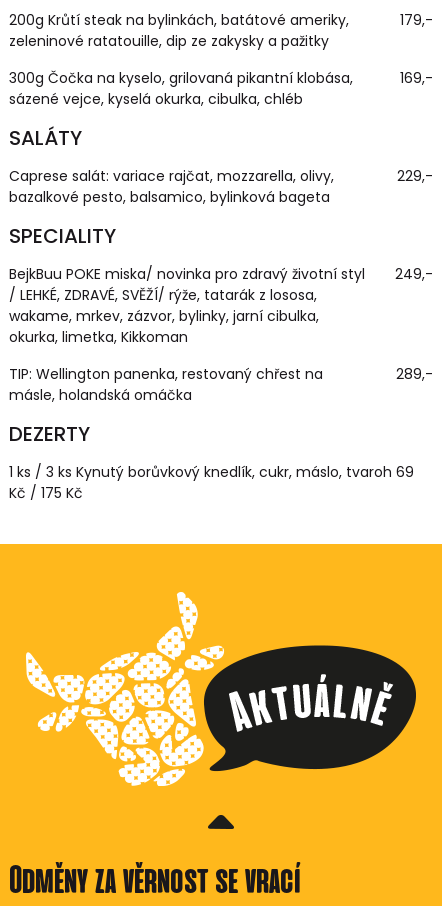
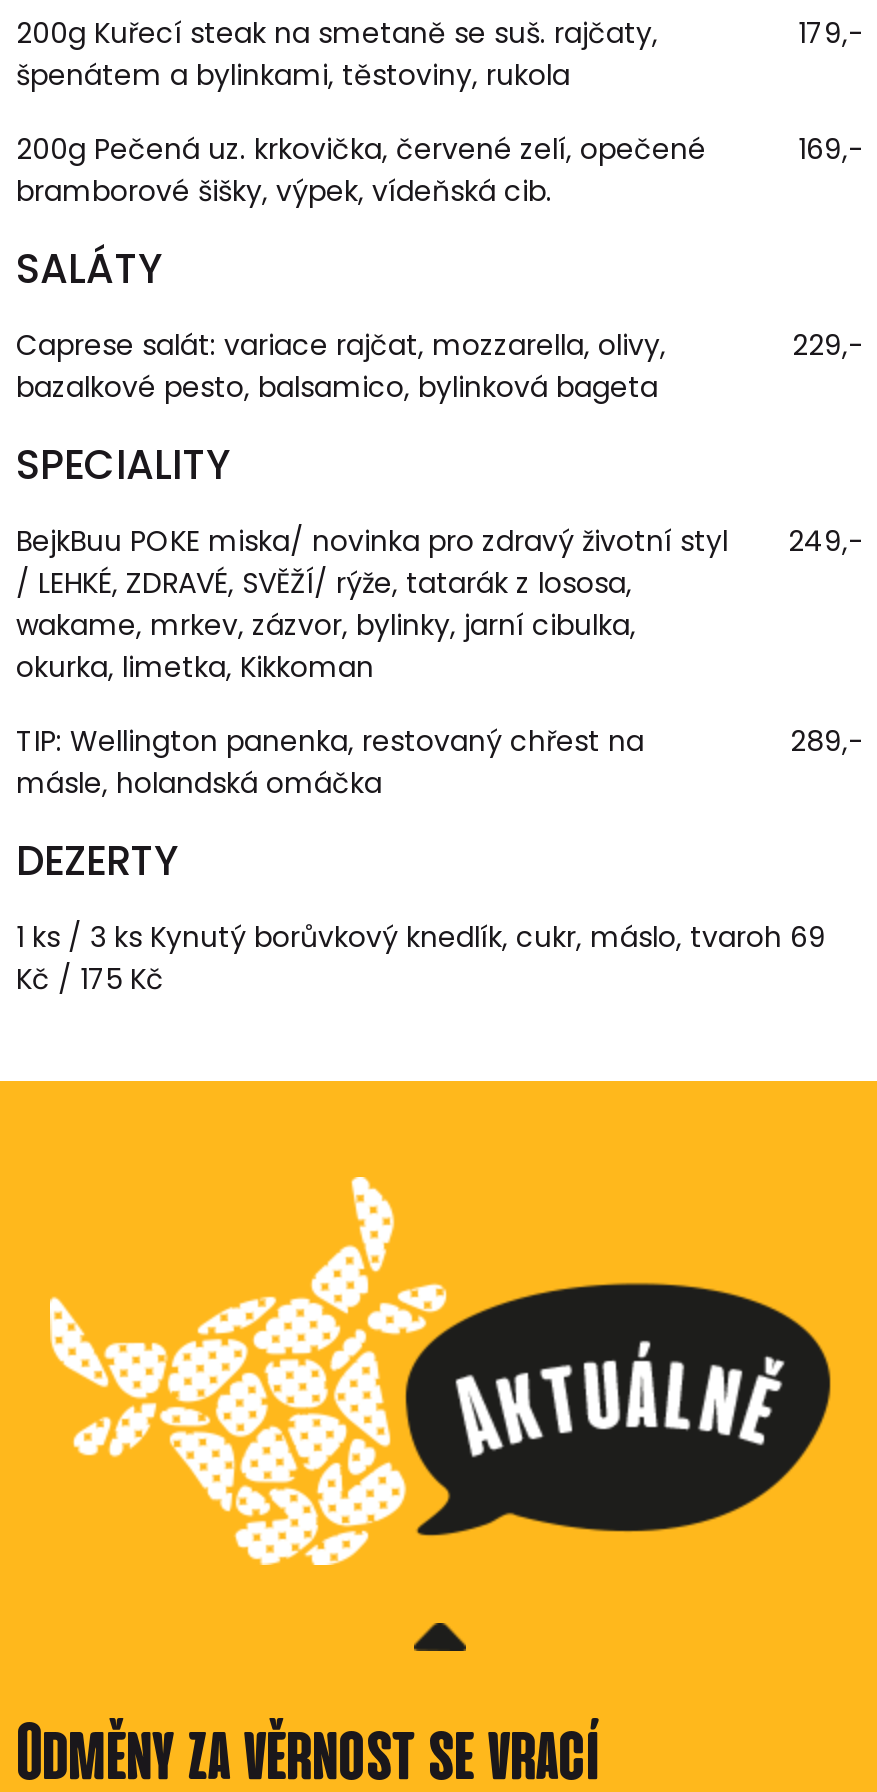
[9,10,349,51] 200g Krůtí steak na bylinkách, batátové ameriky, | zeleninové ratatouille, dip ze zakysky a pažitky -> [16,12,658,94] 200g Kuřecí steak na smetaně se suš. rajčaty, | špenátem a bylinkami, těstoviny, rukola
[9,68,353,109] 300g Čočka na kyselo, grilovaná pikantní klobása, | sázené vejce, kyselá okurka, cibulka, chléb -> [16,128,706,210] 200g Pečená uz. krkovička, červené zelí, opečené | bramborové šišky, výpek, vídeňská cib.

